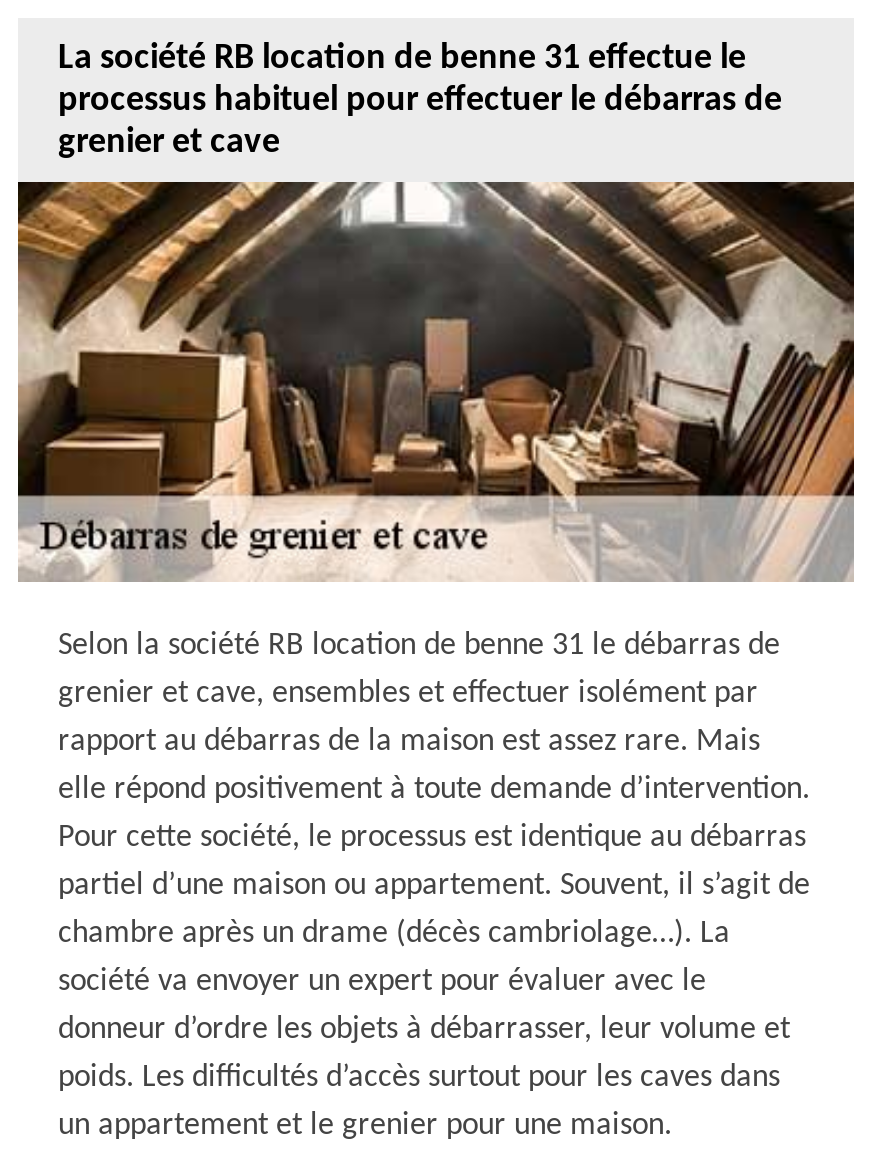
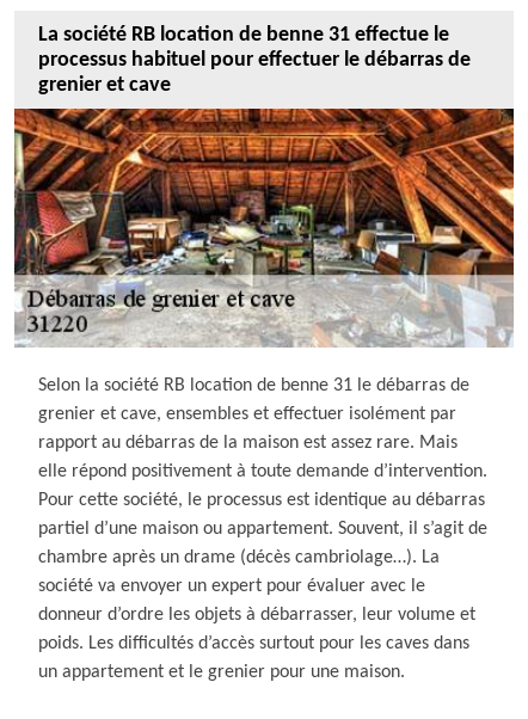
[16,180,856,582] [image] -> [13,107,515,348] [image]

